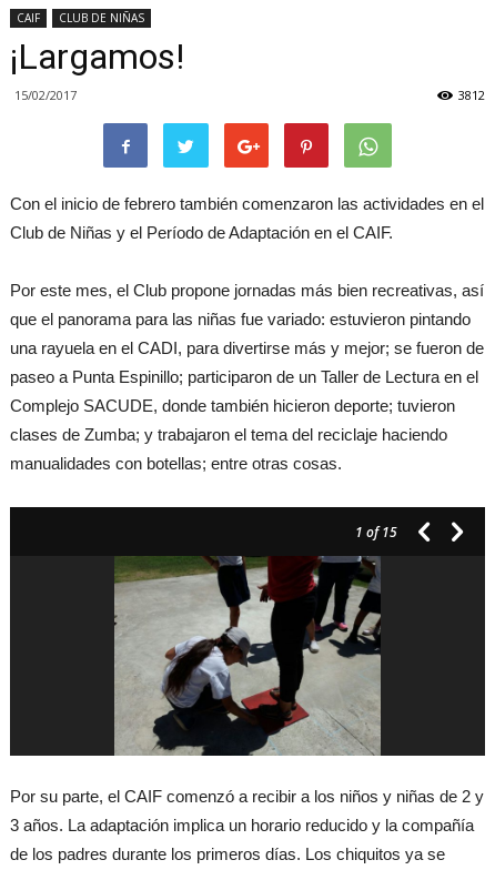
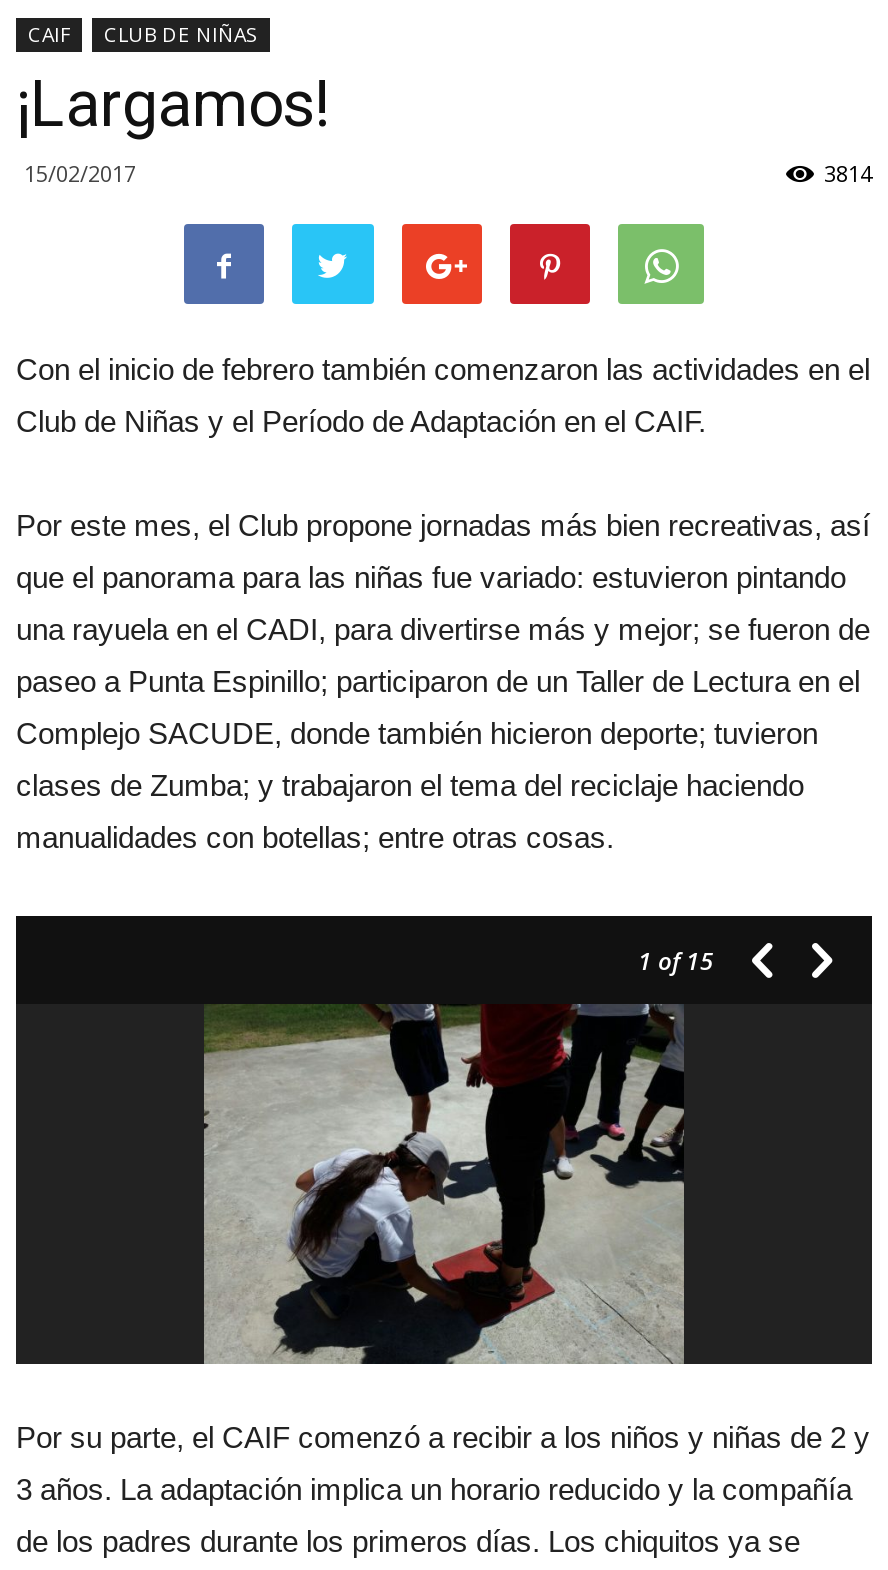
[458,87,485,103] 3812 -> [824,158,872,188] 3814

